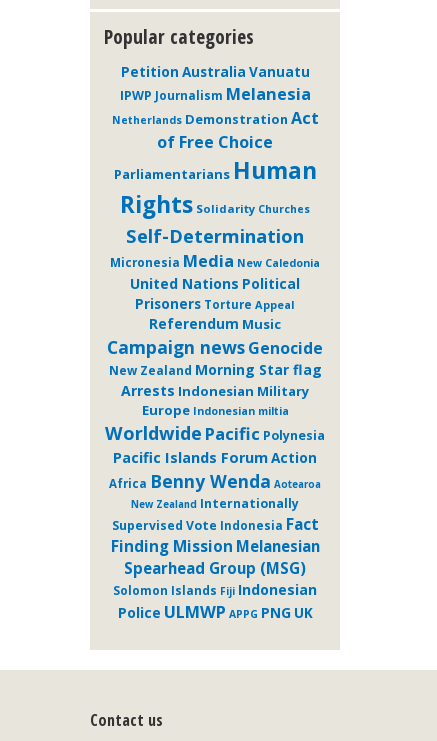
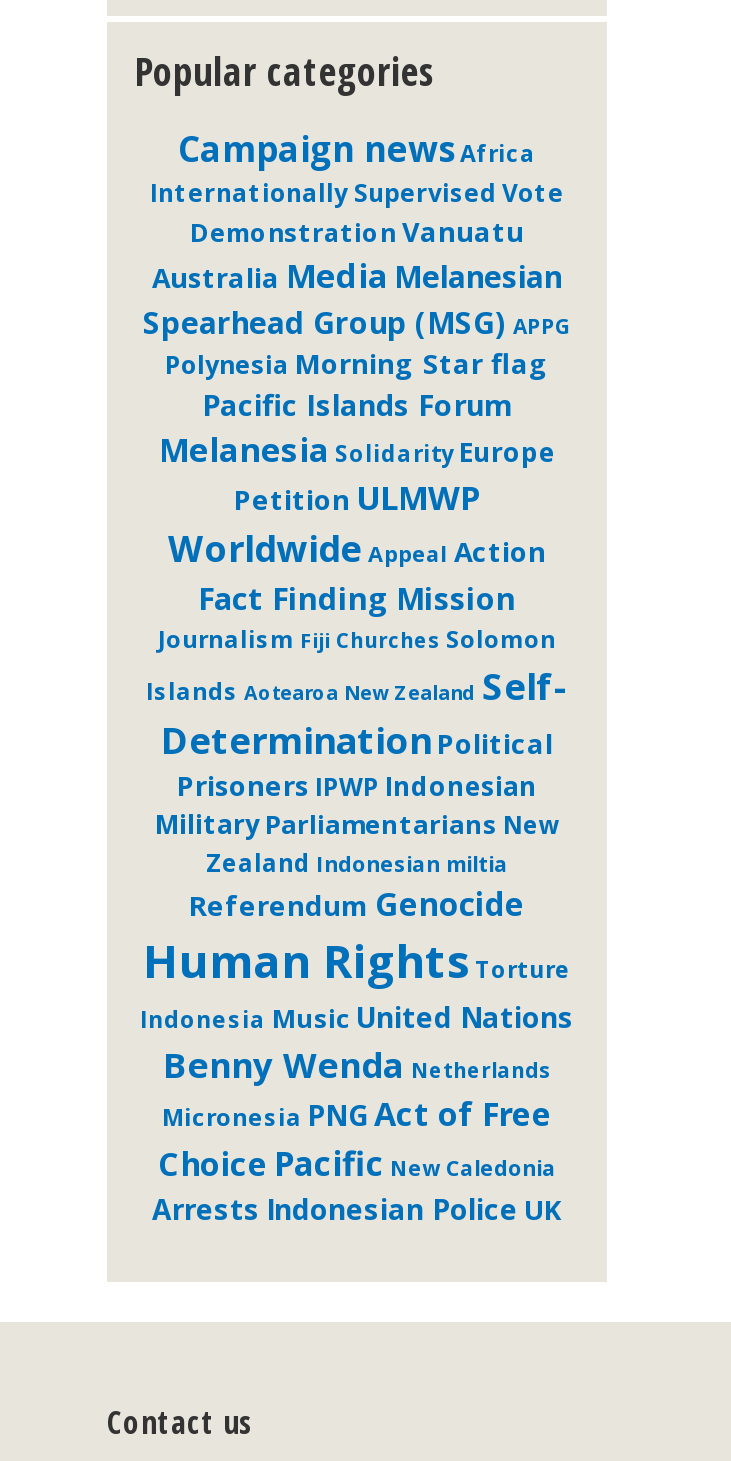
[105,62,325,623] Petition Australia Vanuatu | IPWP Journalism Melanesia | Netherlands Demonstration Act | of Free Choice | Parliamentarians Human | Rights Solidarity Churches | Self-Determination | Micronesia Media New Caledonia | United Nations Political | Prisoners Torture Appeal | Referendum Music | Campaign news Genocide | New Zealand Morning Star flag | Arrests Indonesian Military | Europe Indonesian miltia | Worldwide Pacific Polynesia | Pacific Islands Forum Action | Africa Benny Wenda Aotearoa | New Zealand Internationally | Supervised Vote Indonesia Fact | Finding Mission Melanesian | Spearhead Group (MSG) | Solomon Islands Fiji Indonesian | Police ULMWP APPG PNG UK -> [140,124,574,1228] Campaign news Africa | Internationally Supervised Vote | Demonstration Vanuatu | Australia Media Melanesian | Spearhead Group (MSG) APPG | Polynesia Morning Star flag | Pacific Islands Forum | Melanesia Solidarity Europe | Petition ULMWP | Worldwide Appeal Action | Fact Finding Mission | Journalism Fiji Churches Solomon | Islands Aotearoa New Zealand Self- | Determination Political | Prisoners IPWP Indonesian | Military Parliamentarians New | Zealand Indonesian miltia | Referendum Genocide | Human Rights Torture | Indonesia Music United Nations | Benny Wenda Netherlands | Micronesia PNG Act of Free | Choice Pacific New Caledonia | Arrests Indonesian Police UK

